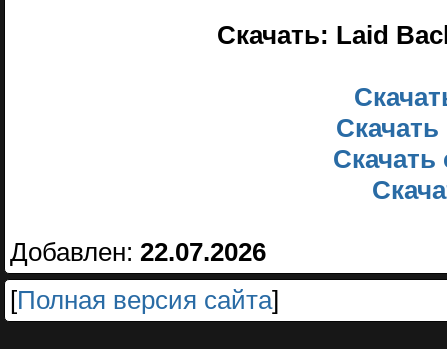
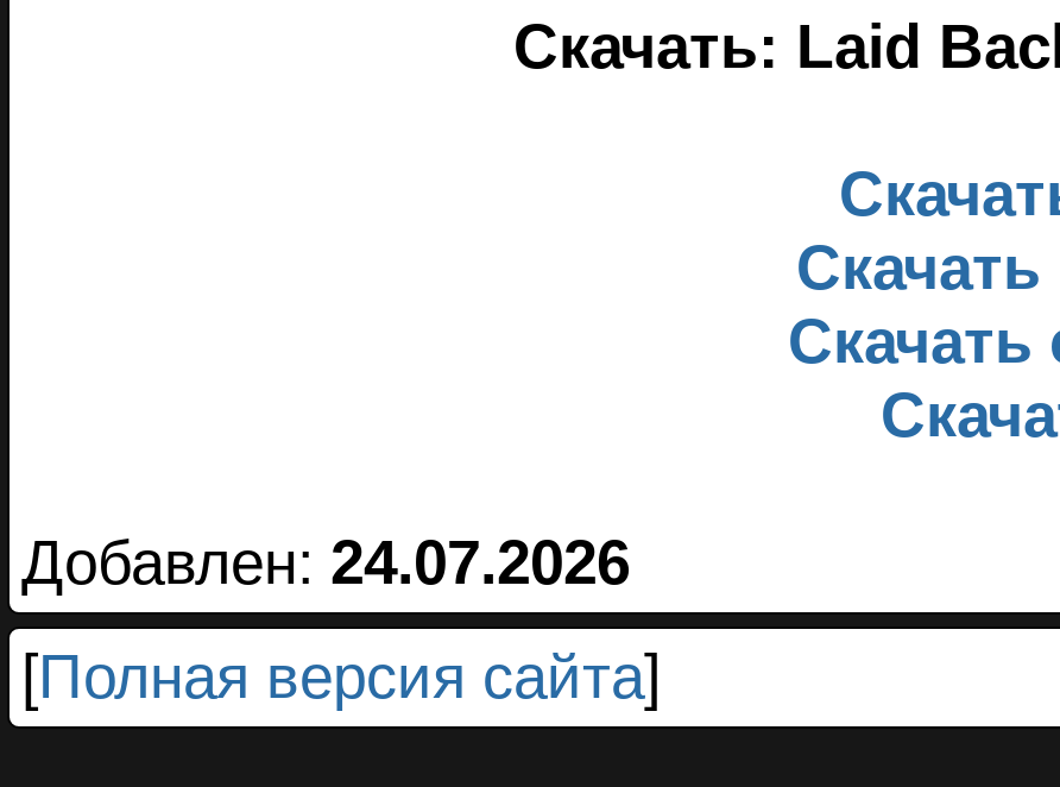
[10,237,266,267] Добавлен: 22.07.2026 -> [21,527,630,598] Добавлен: 24.07.2026

